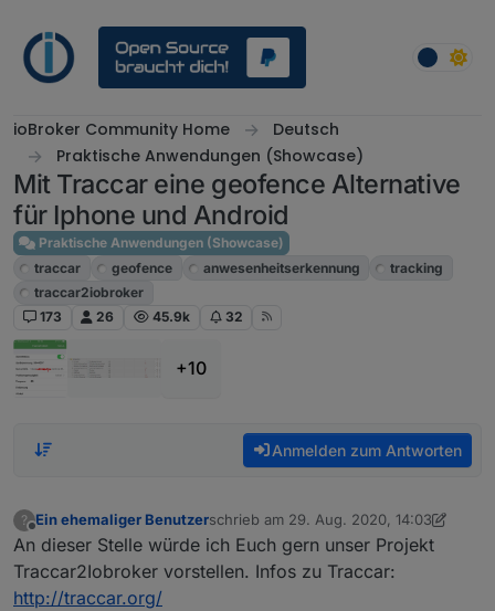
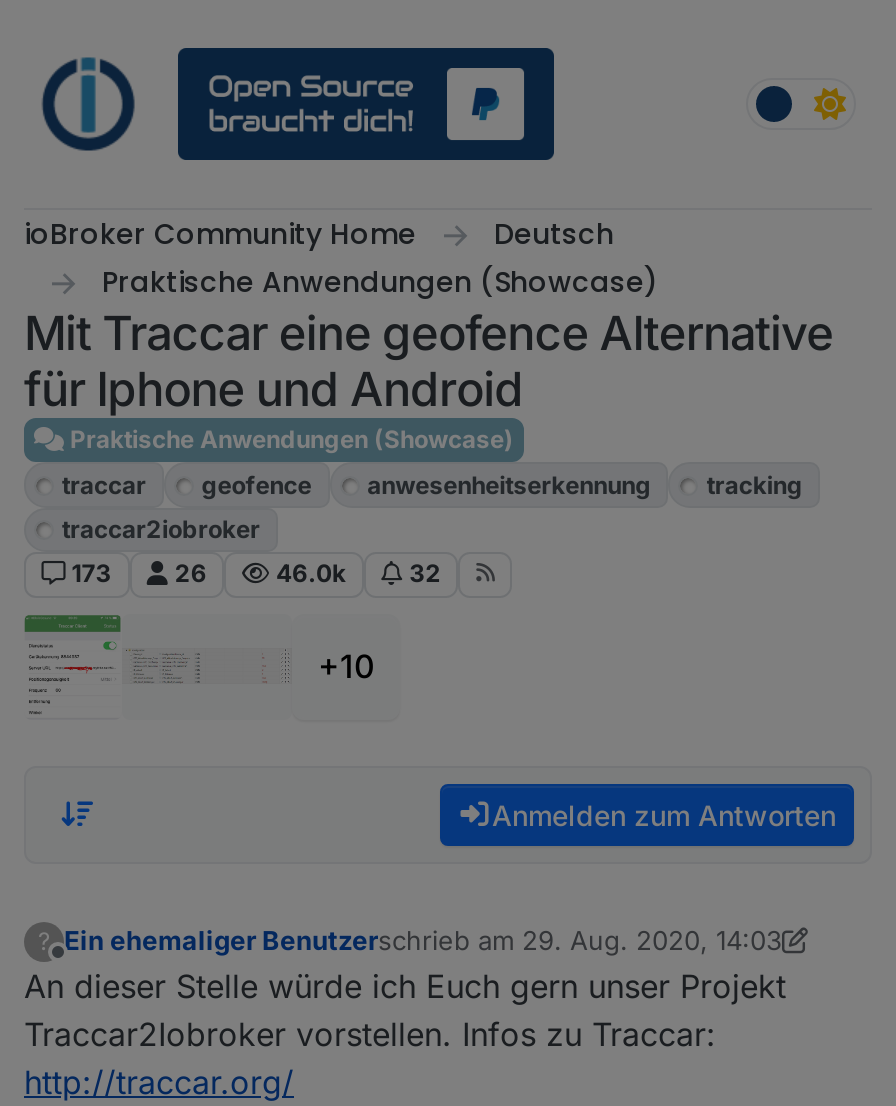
[152,309,190,325] 45.9k -> [276,559,346,589] 46.0k

